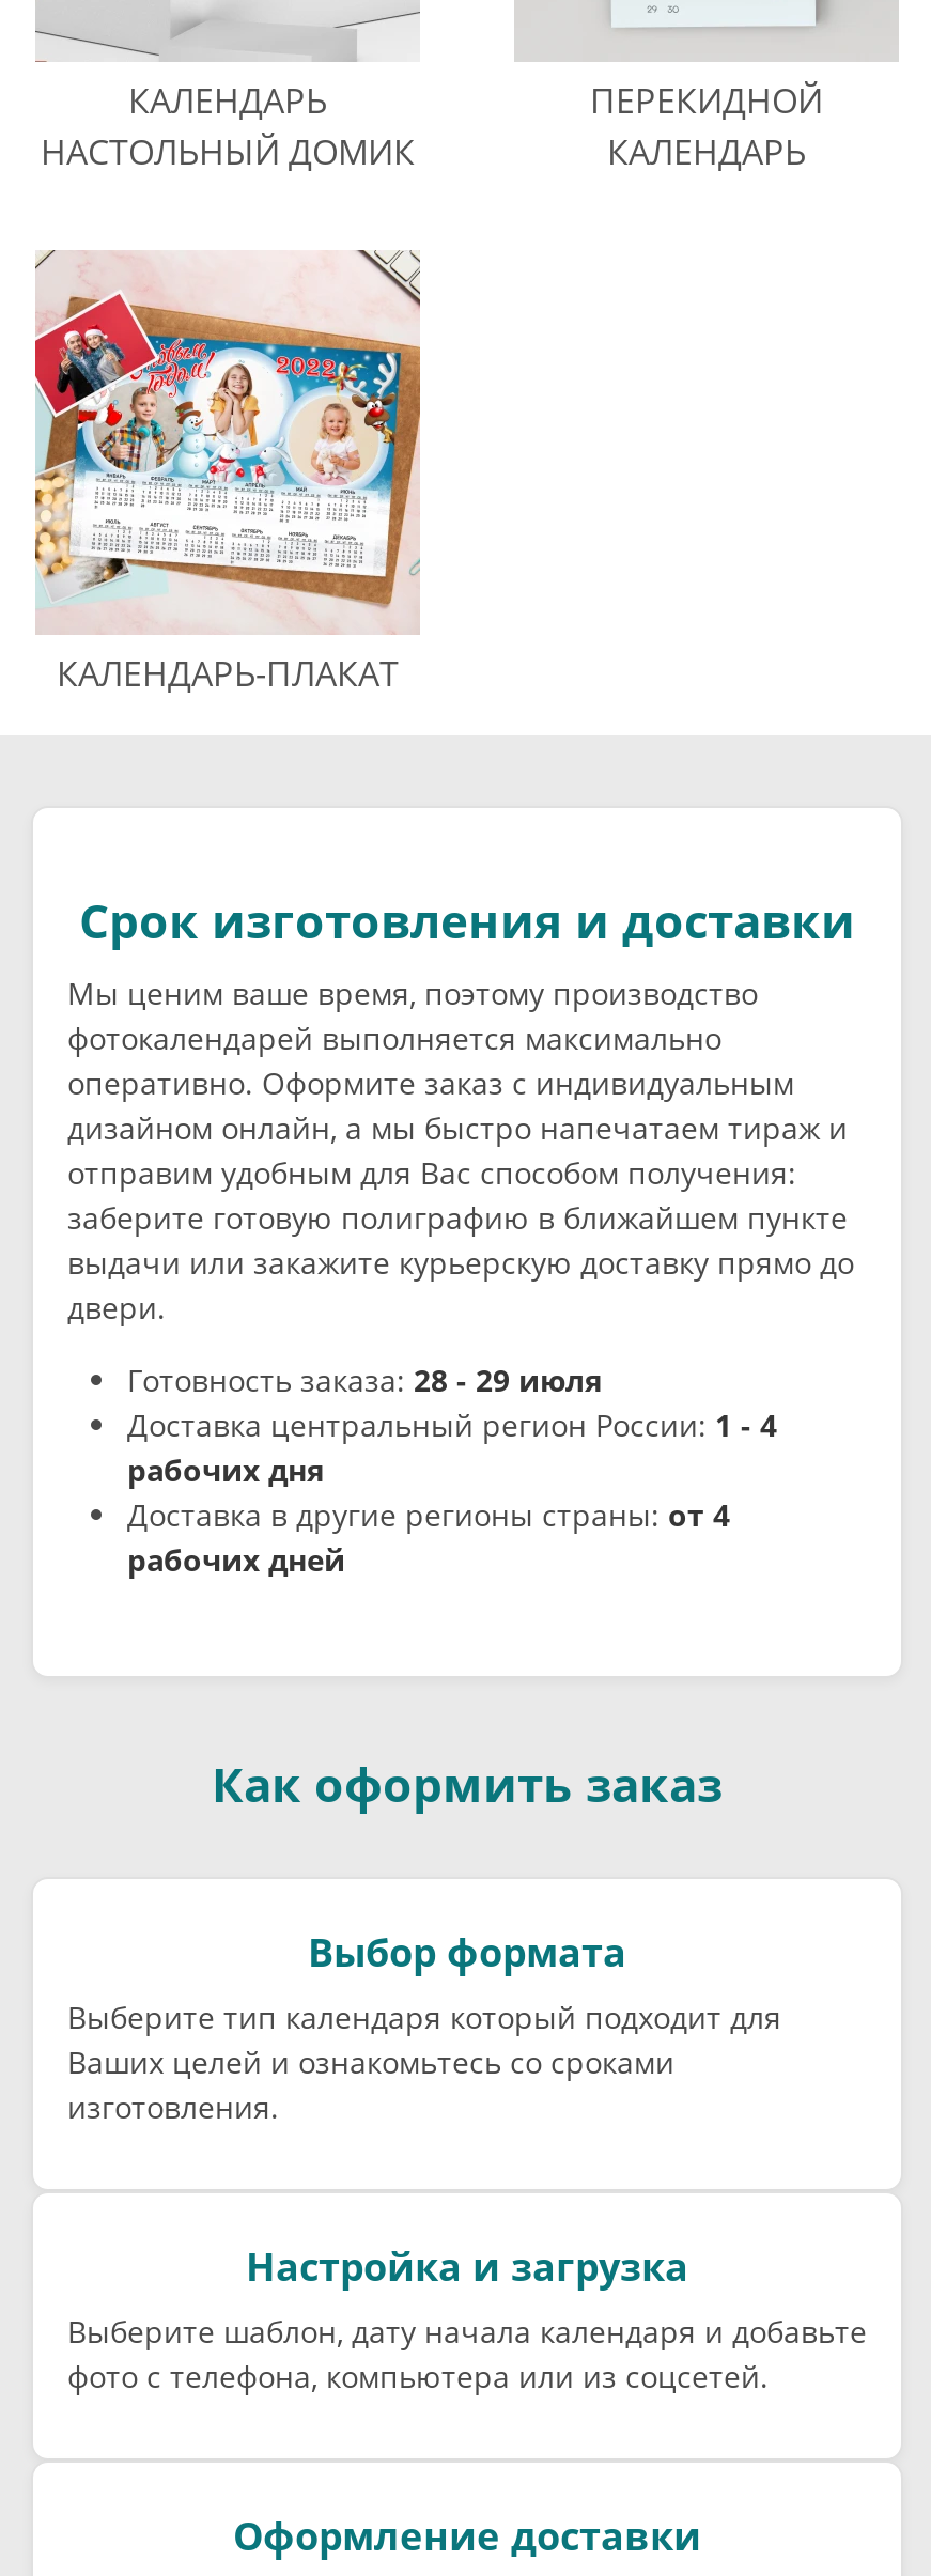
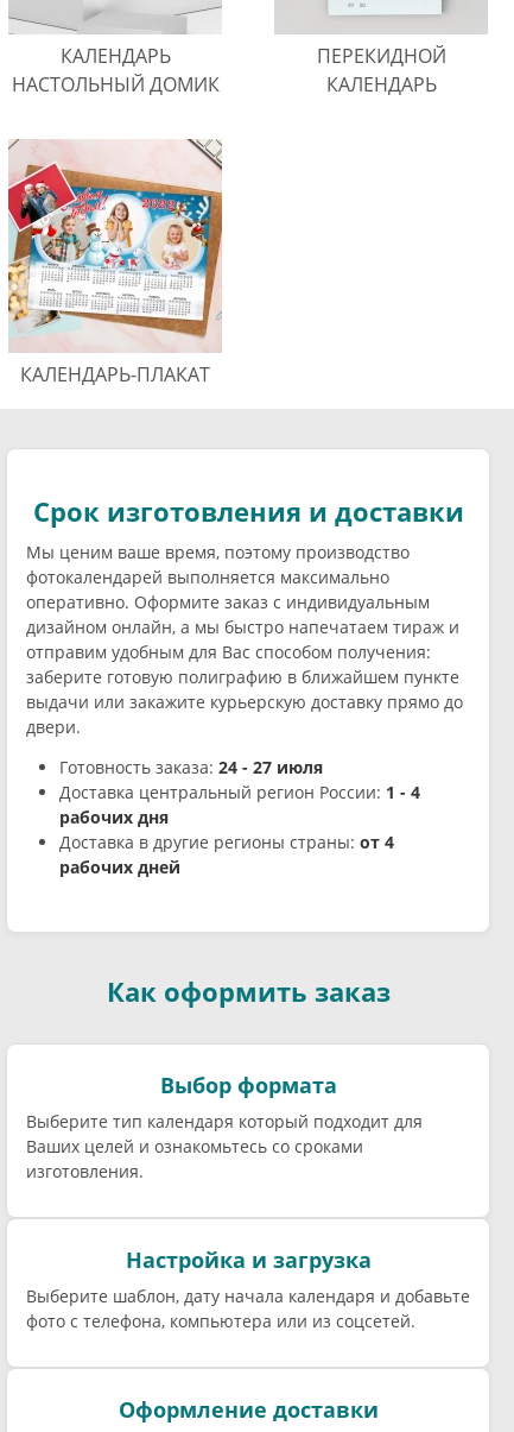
[127,1359,602,1400] Готовность заказа: 28 - 29 июля -> [59,755,323,778] Готовность заказа: 24 - 27 июля

